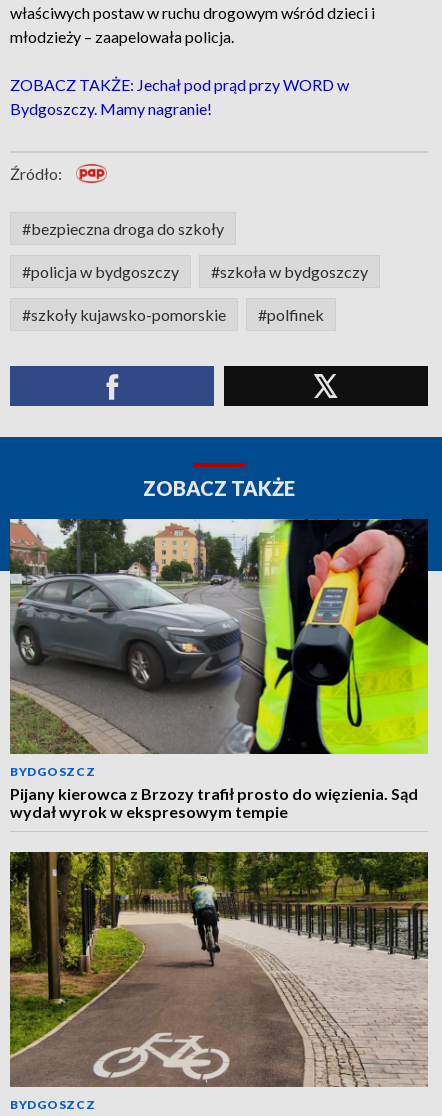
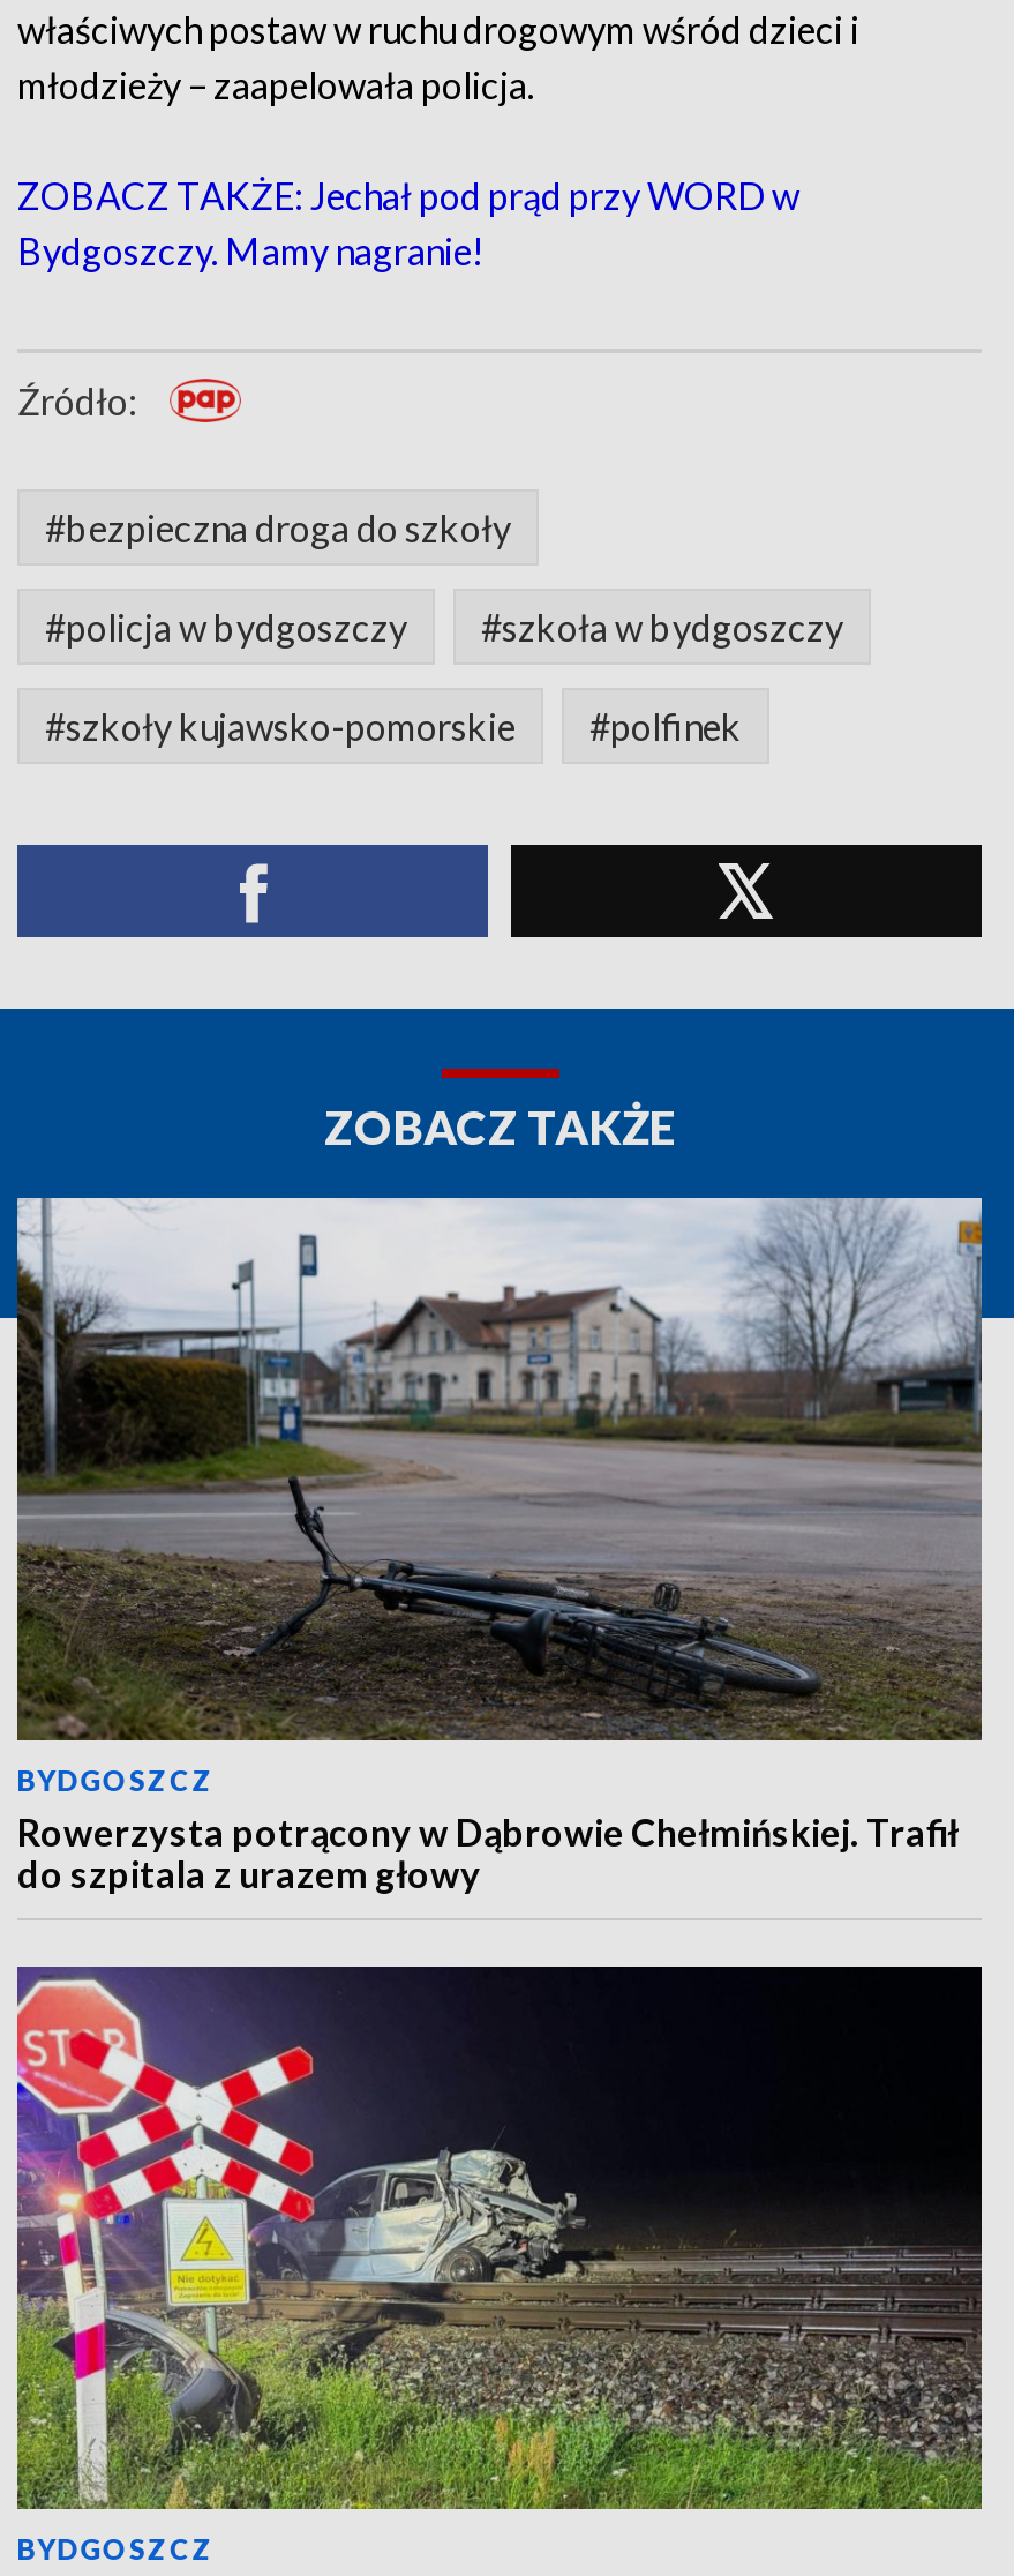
[9,518,429,821] [image] | Pijany kierowca z Brzozy trafił prosto do więzienia. Sąd | wydał wyrok w ekspresowym tempie -> [15,1196,984,1895] [image] | Rowerzysta potrącony w Dąbrowie Chełmińskiej. Trafił | do szpitala z urazem głowy
[9,851,429,1087] [image] -> [15,1964,984,2509] [image]

